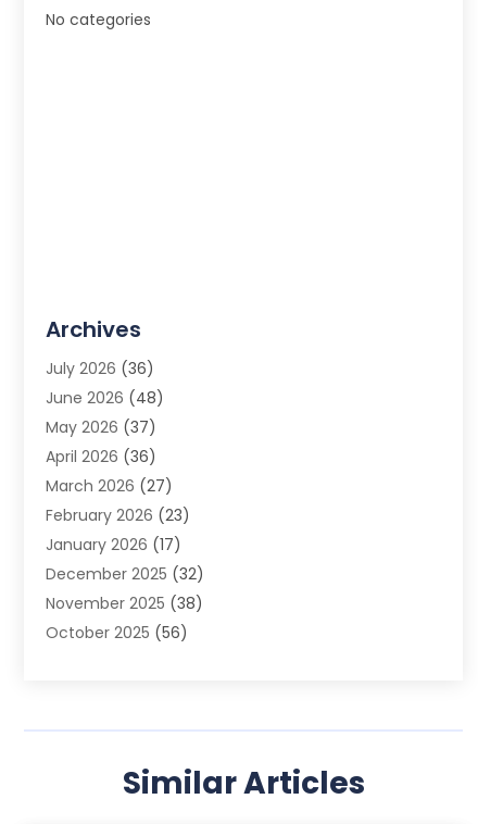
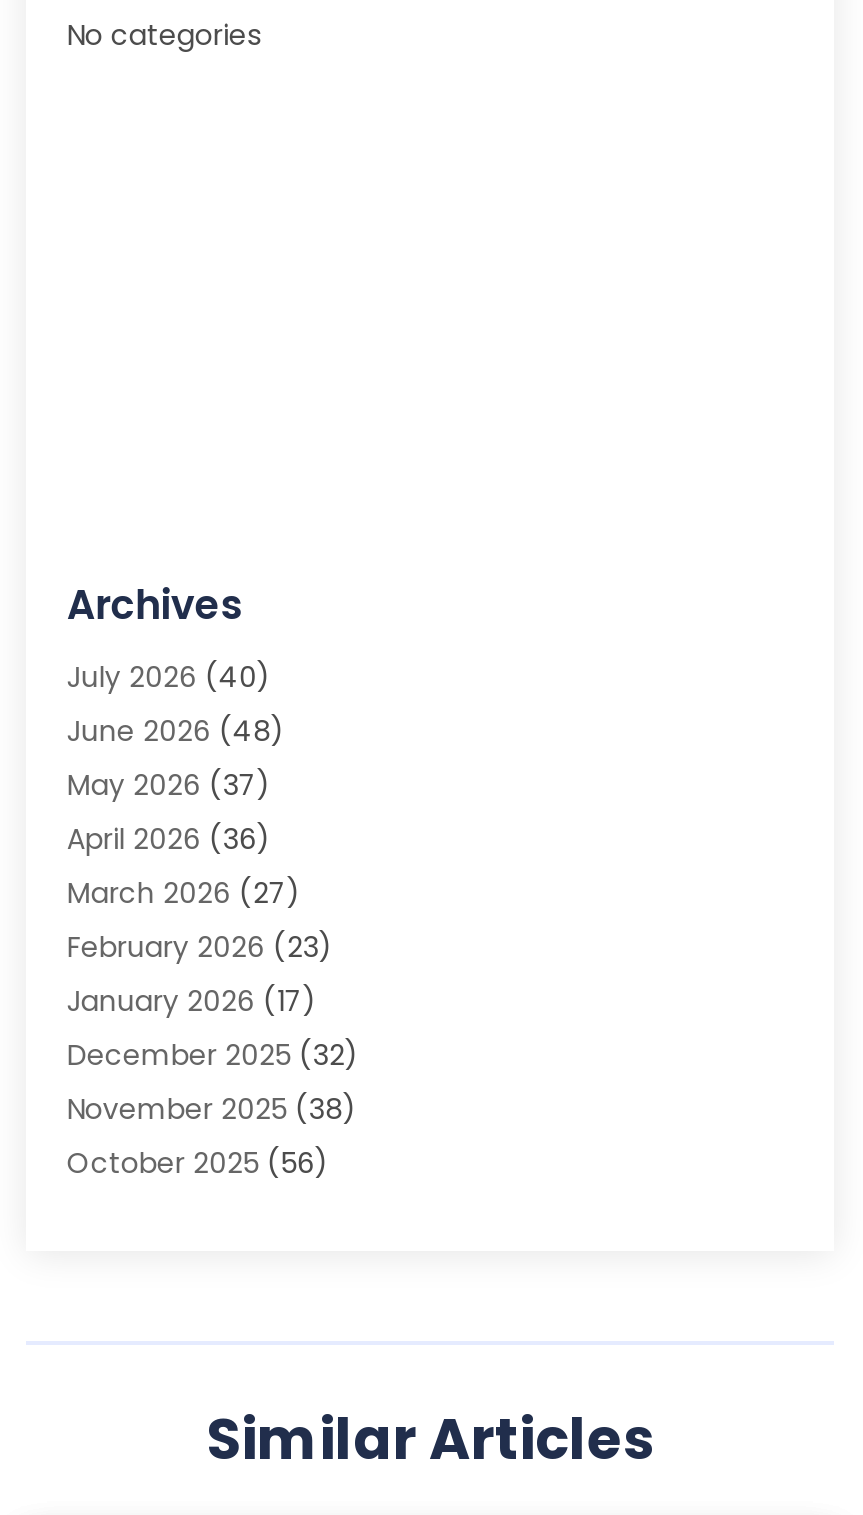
[46,358,155,380] July 2026 (36) -> [67,658,271,698] July 2026 (40)

